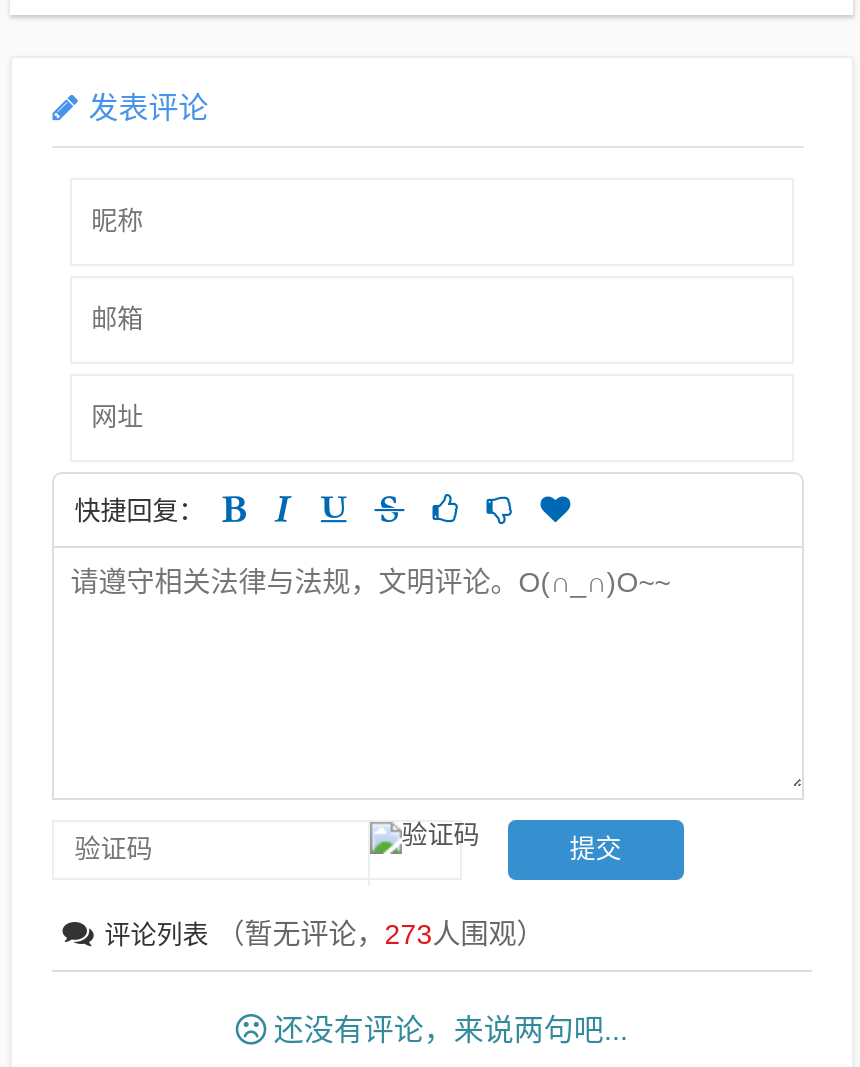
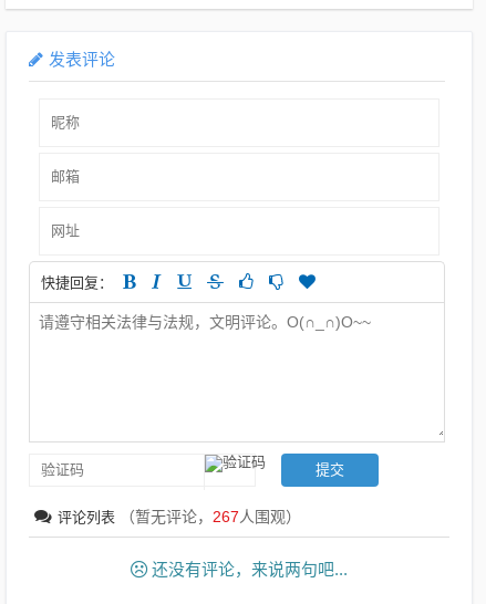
[104,917,544,949] 评论列表（暂无评论，273人围观） -> [58,507,301,525] 评论列表（暂无评论，267人围观）

